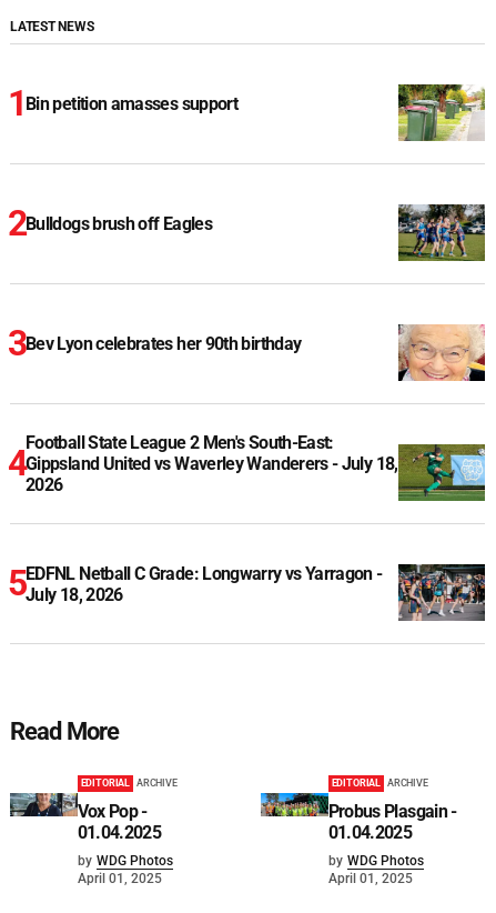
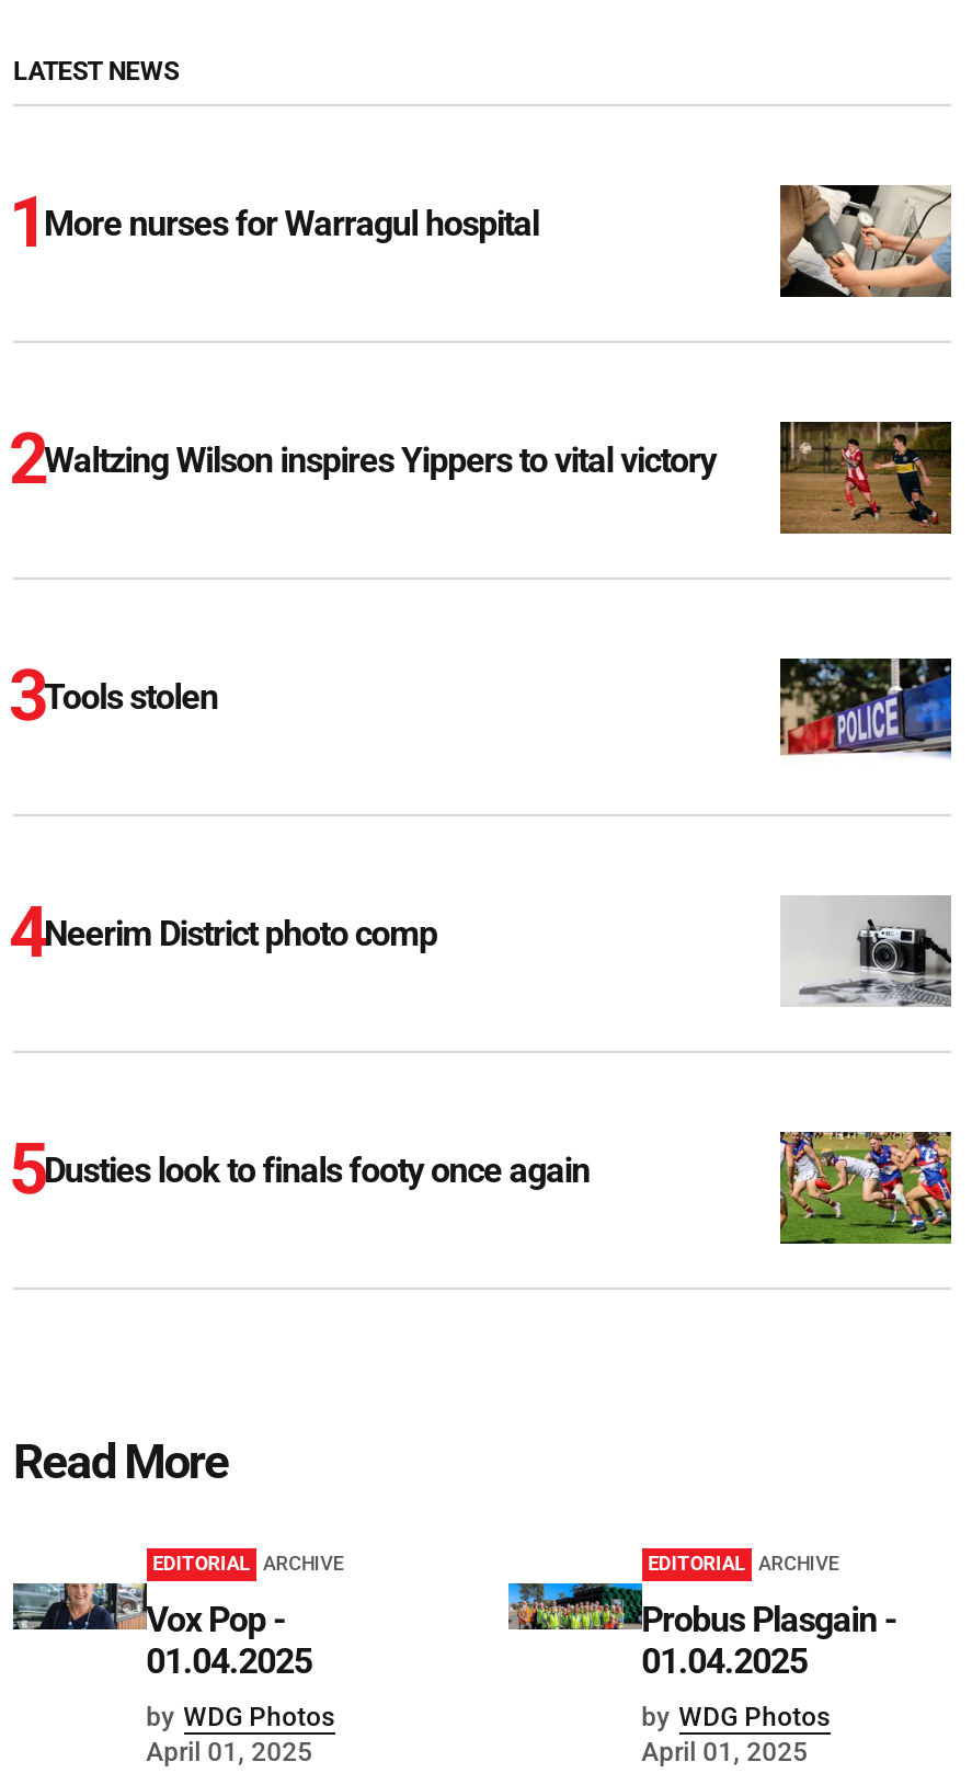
[397,83,485,142] [image] -> [778,183,953,299] [image]
[26,93,238,115] Bin petition amasses support -> [44,203,539,245] More nurses for Warragul hospital
[397,203,486,261] [image] -> [780,420,953,534] [image]
[26,213,212,234] Bulldogs brush off Eagles -> [44,440,716,481] Waltzing Wilson inspires Yippers to vital victory
[397,324,486,382] [image] -> [778,656,953,770] [image]
[26,333,301,354] Bev Lyon celebrates her 90th birthday -> [44,676,218,718] Tools stolen
[26,432,398,495] Football State League 2 Men's South-East: | Gippsland United vs Waverley Wanderers - July 18, | 2026 -> [44,913,437,955] Neerim District photo comp
[397,443,486,502] [image] -> [780,895,953,1007] [image]
[26,563,382,605] EDFNL Netball C Grade: Longwarry vs Yarragon - | July 18, 2026 -> [44,1150,590,1191] Dusties look to finals footy once again
[397,563,486,622] [image] -> [778,1130,953,1246] [image]

